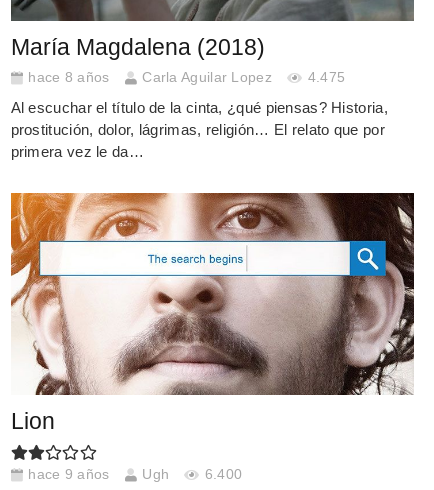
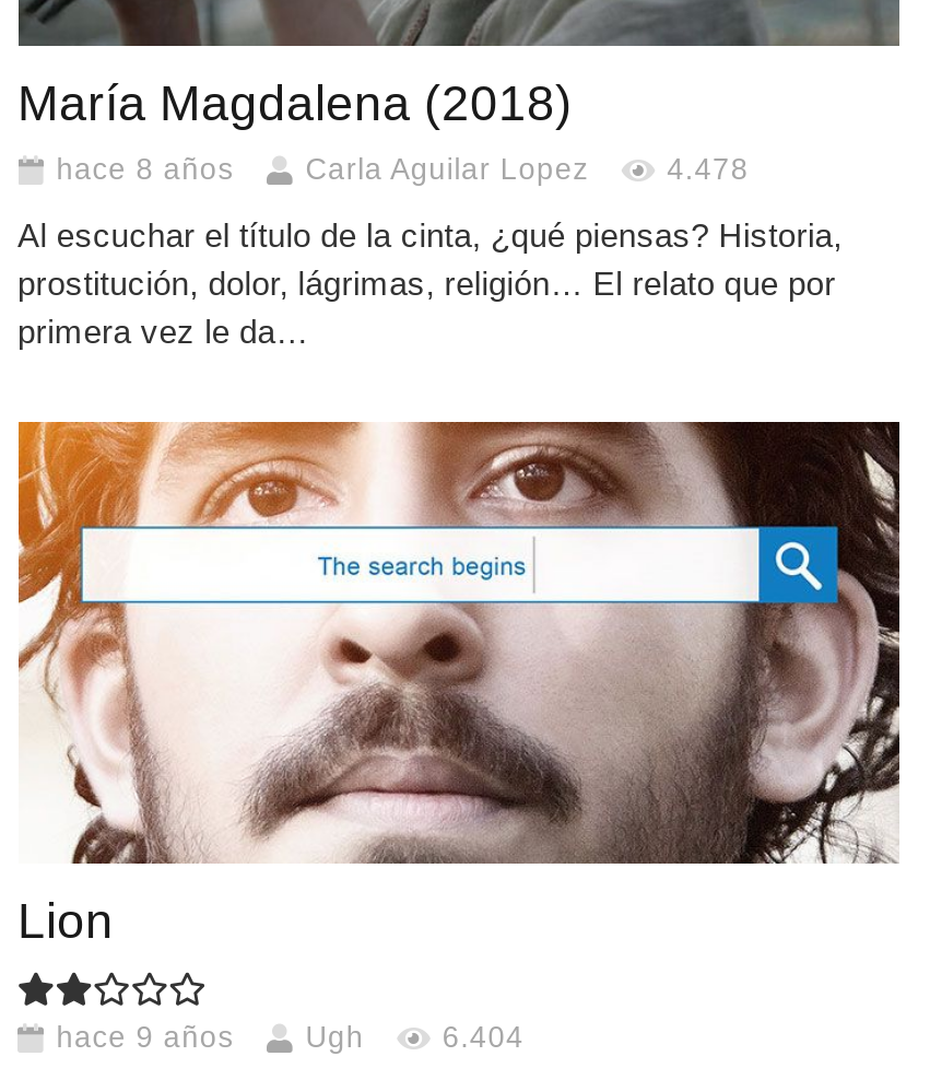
[308,70,345,85] 4.475 -> [667,153,749,186] 4.478
[205,467,242,482] 6.400 -> [442,1020,524,1053] 6.404

